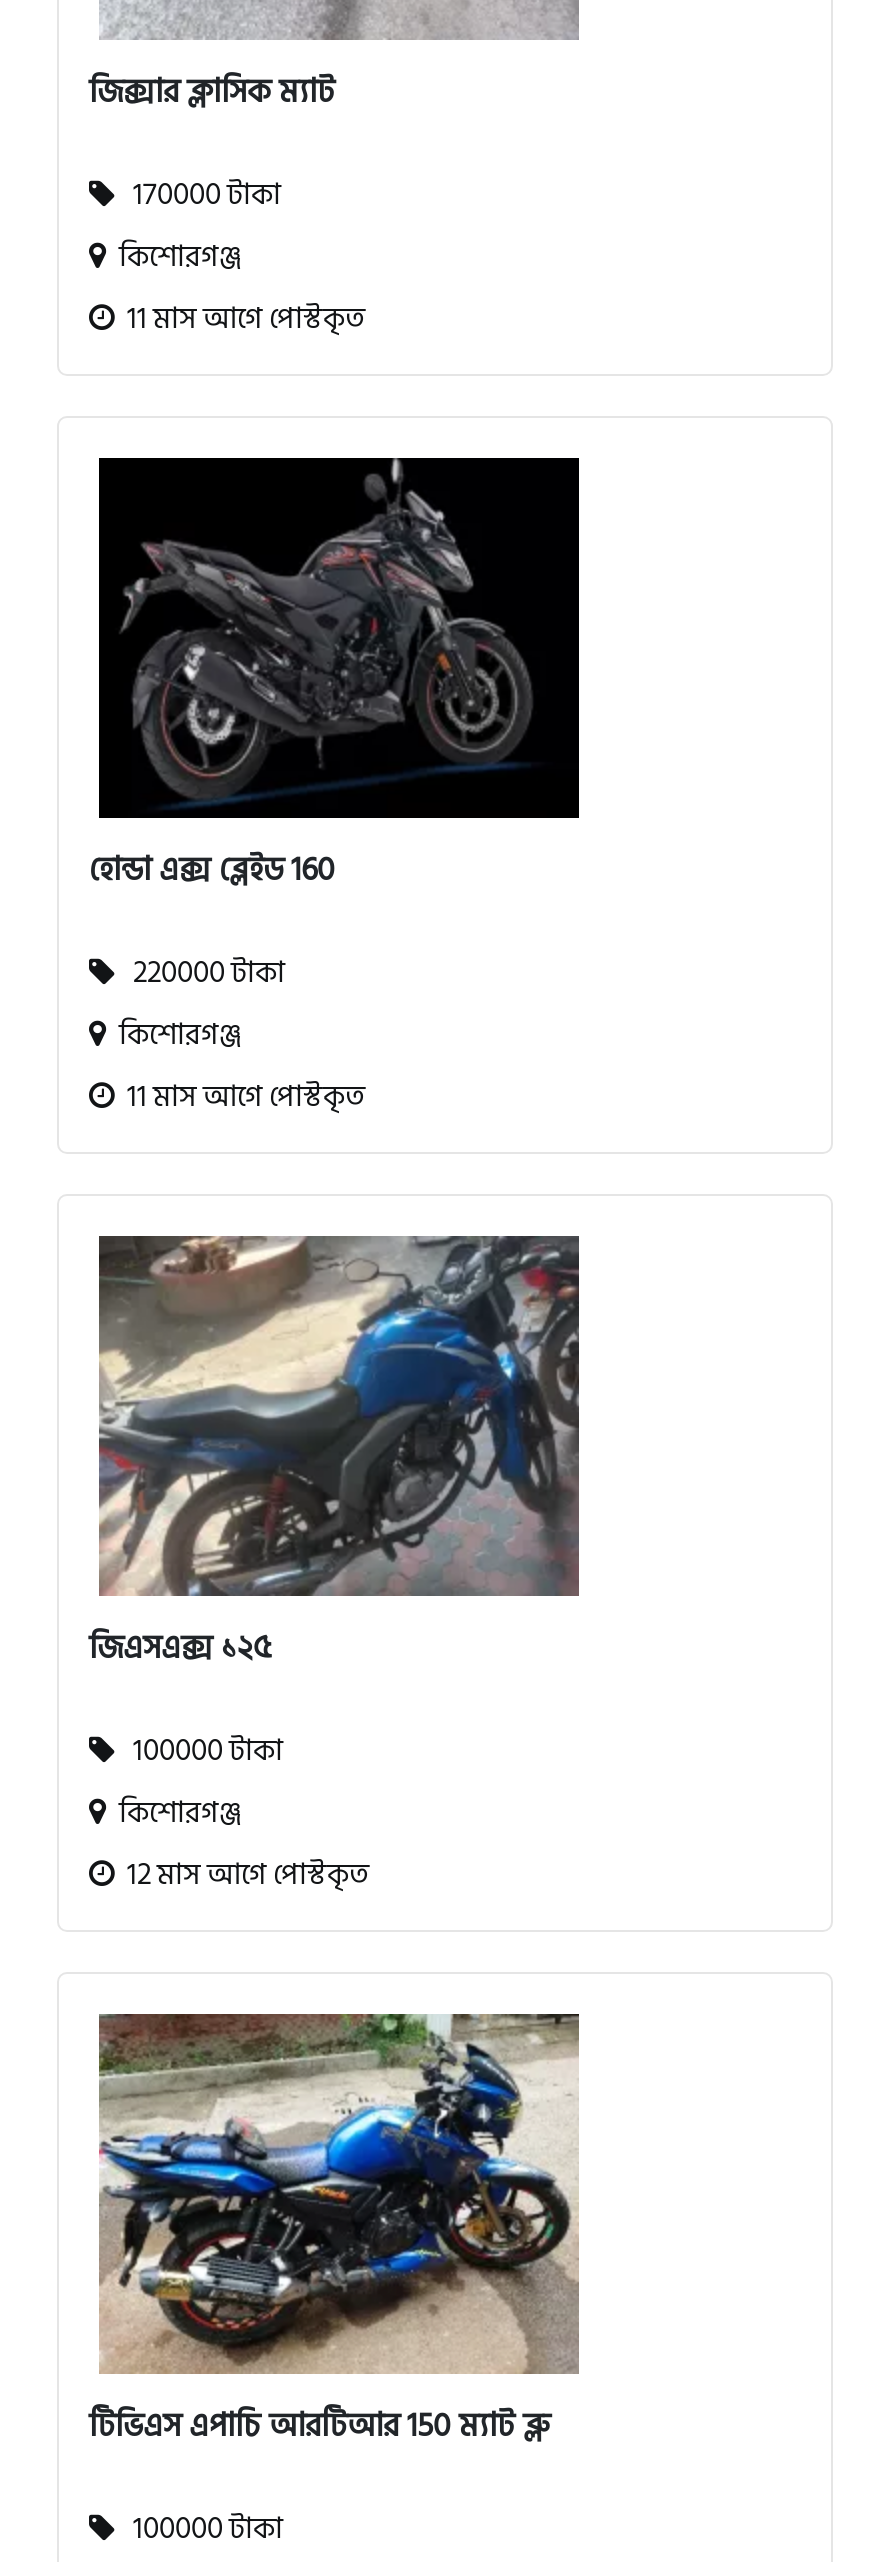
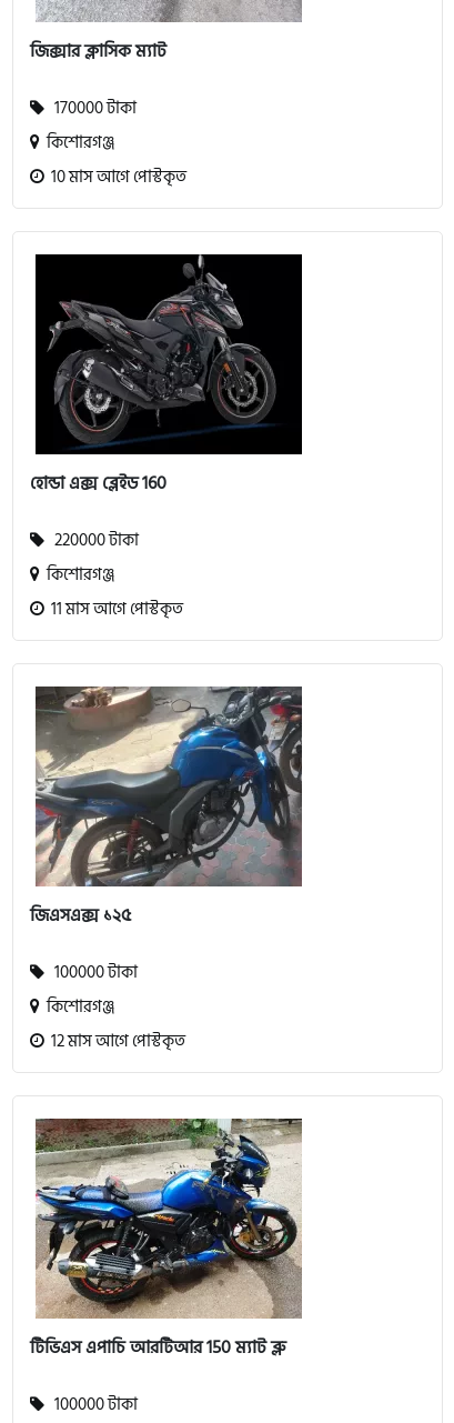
[115,294,365,344] 11 মাস আগে পোস্টকৃত -> [44,163,186,191] 10 মাস আগে পোস্টকৃত

